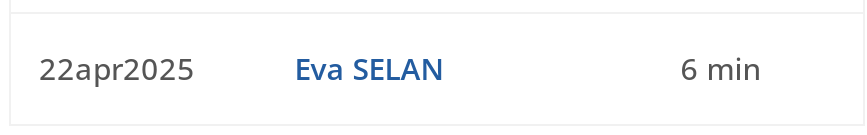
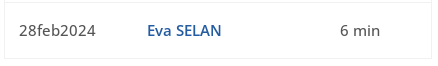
[39,48,195,88] 22apr2025 -> [19,20,96,40] 28feb2024

